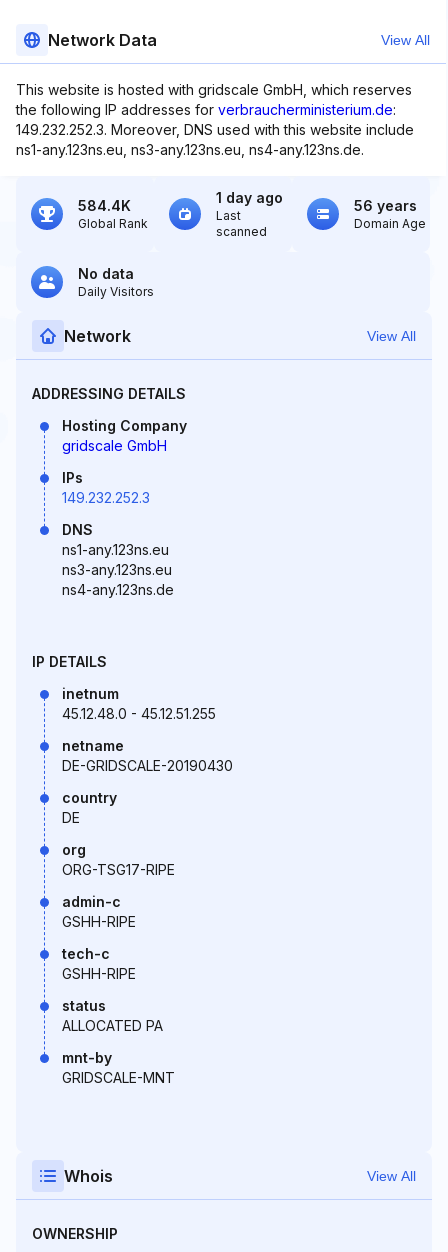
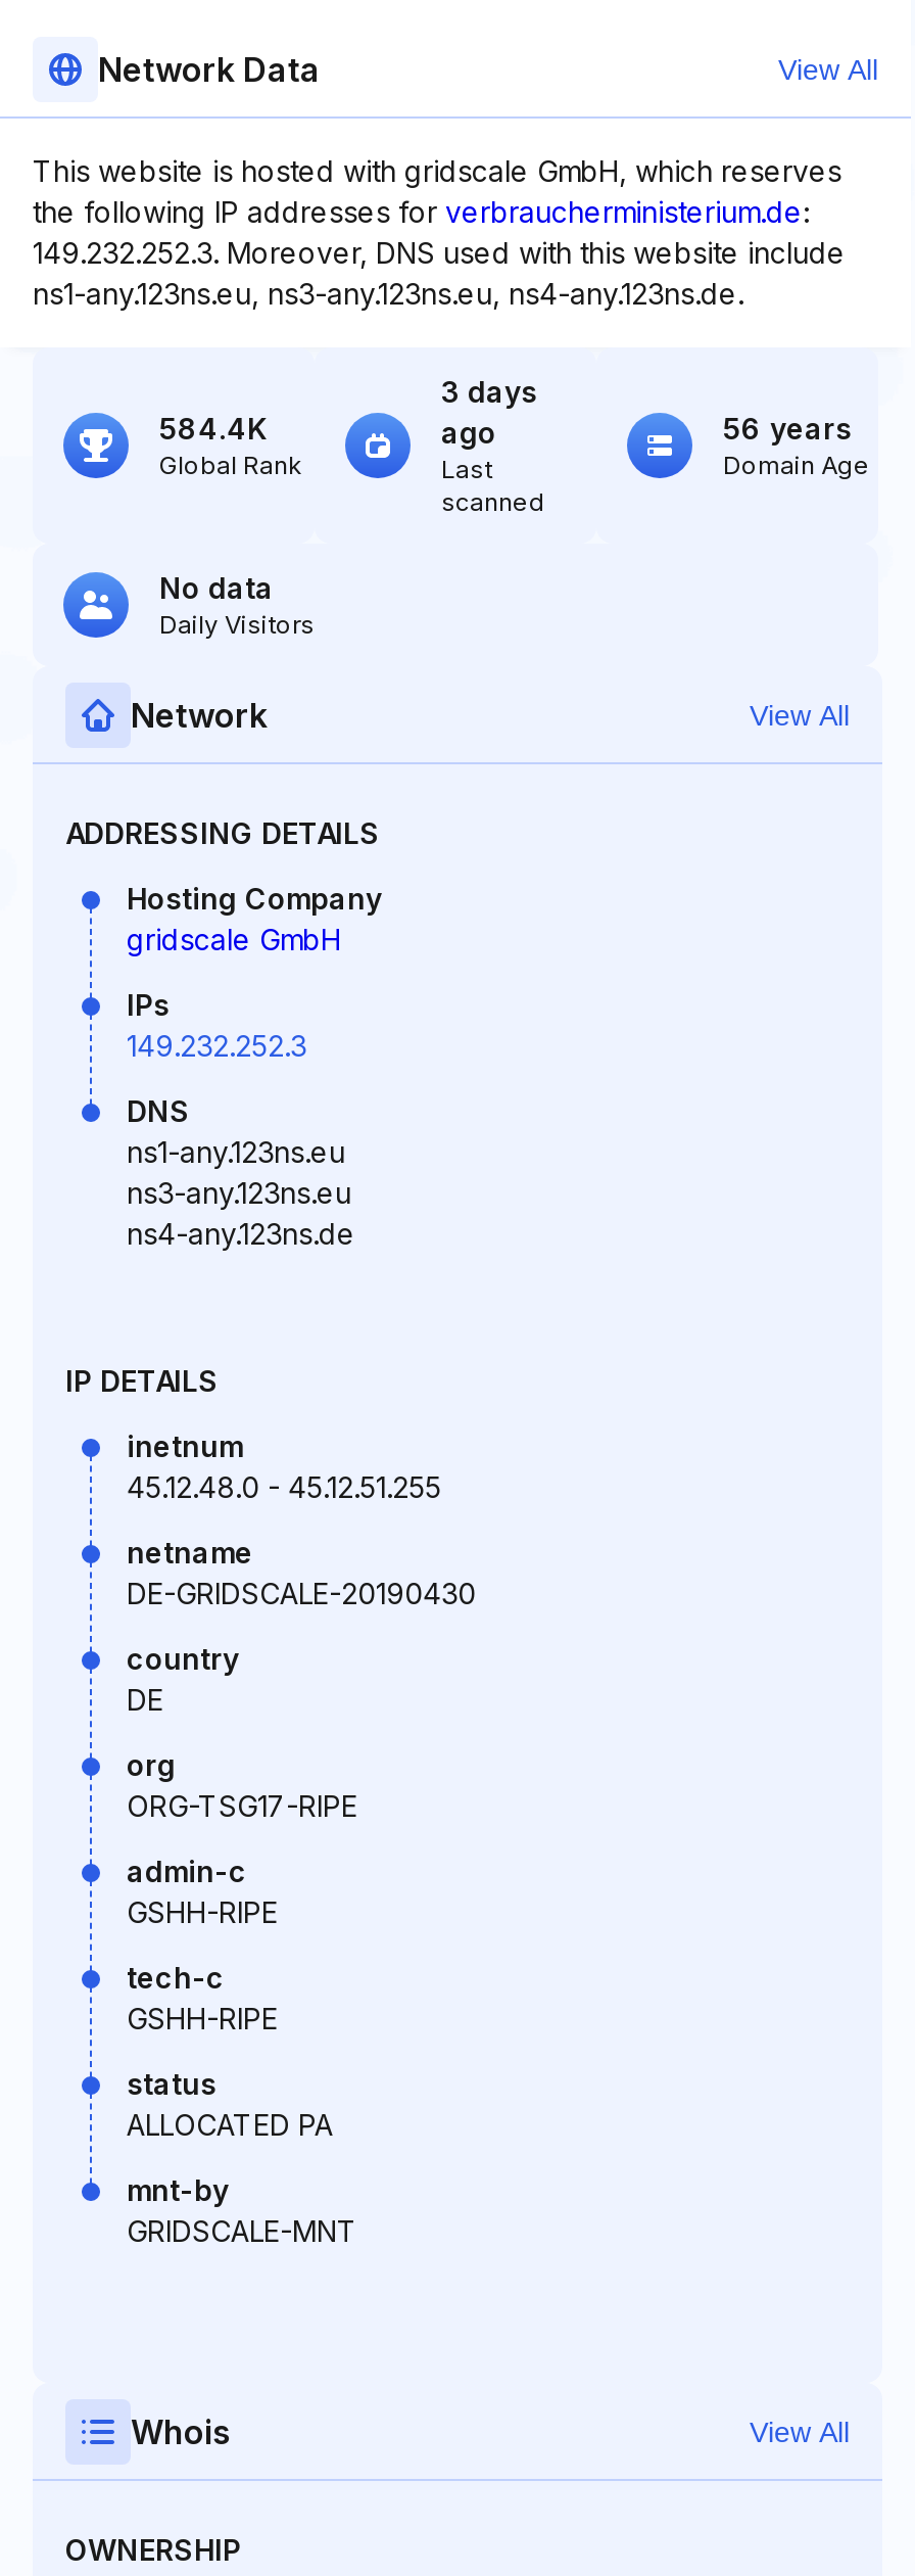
[216,189,283,206] 1 day ago -> [441,374,537,450] 3 days | ago

